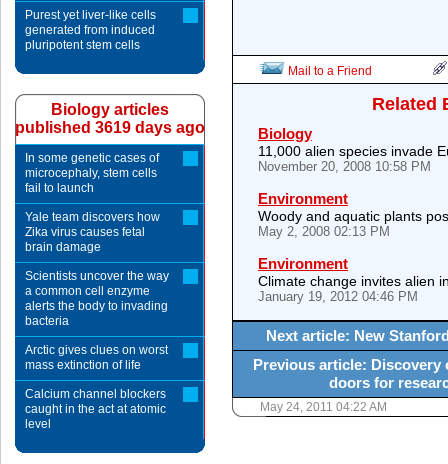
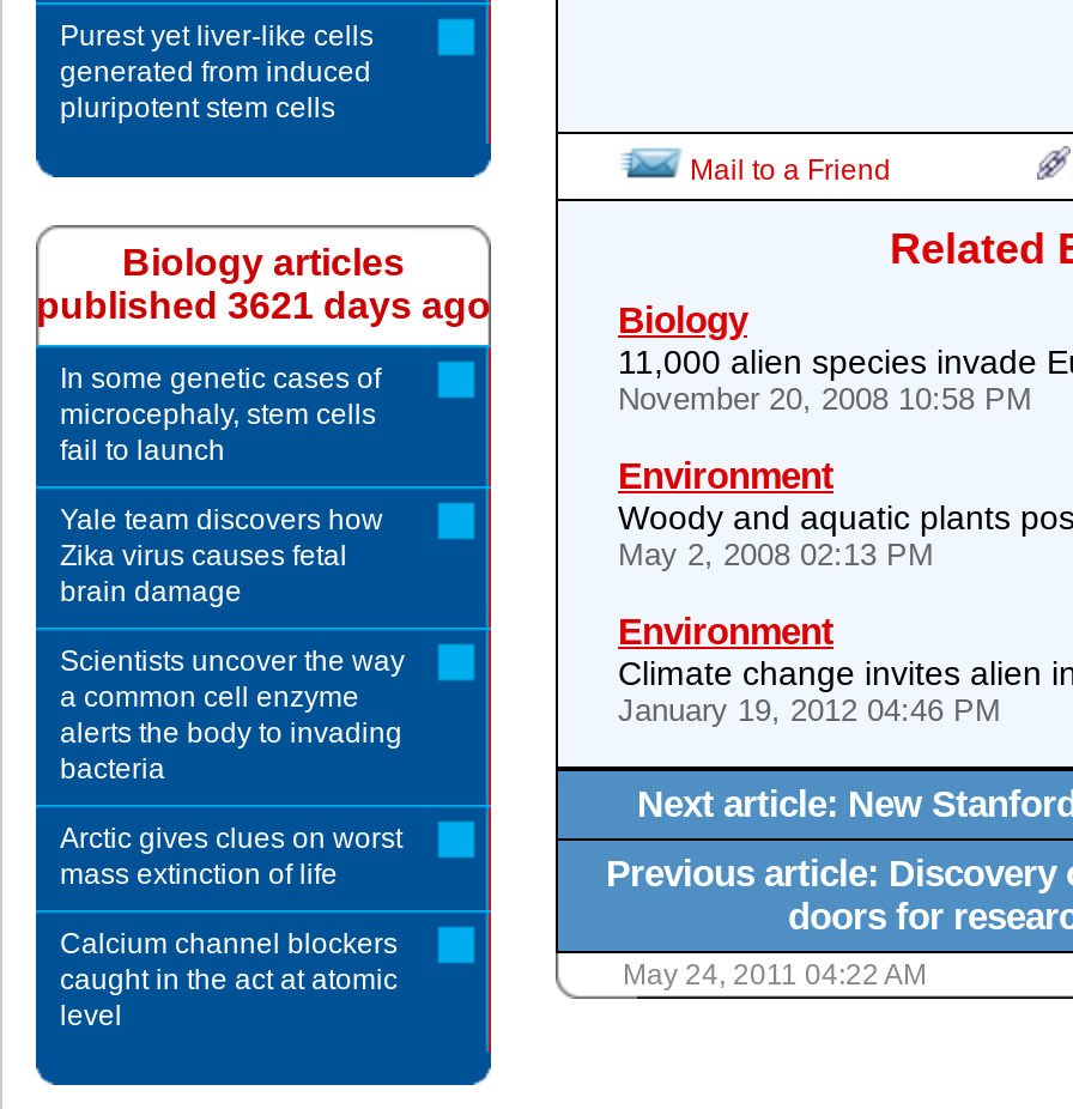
[15,119,205,136] published 3619 days ago -> [36,285,491,326] published 3621 days ago

